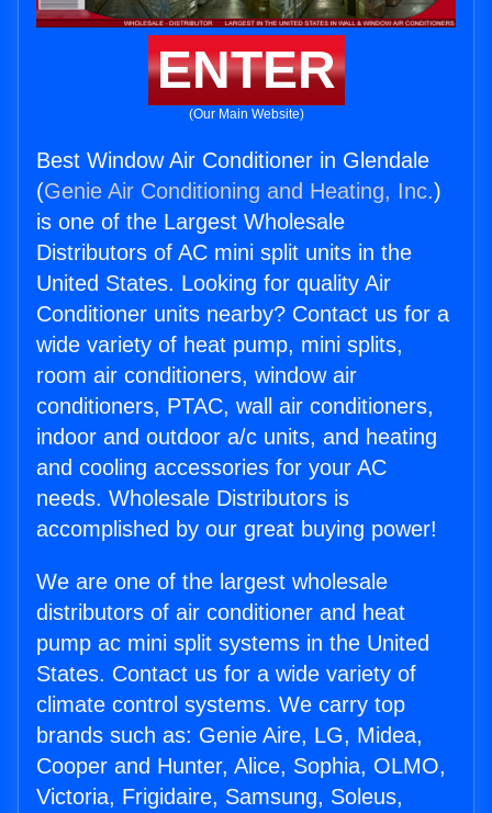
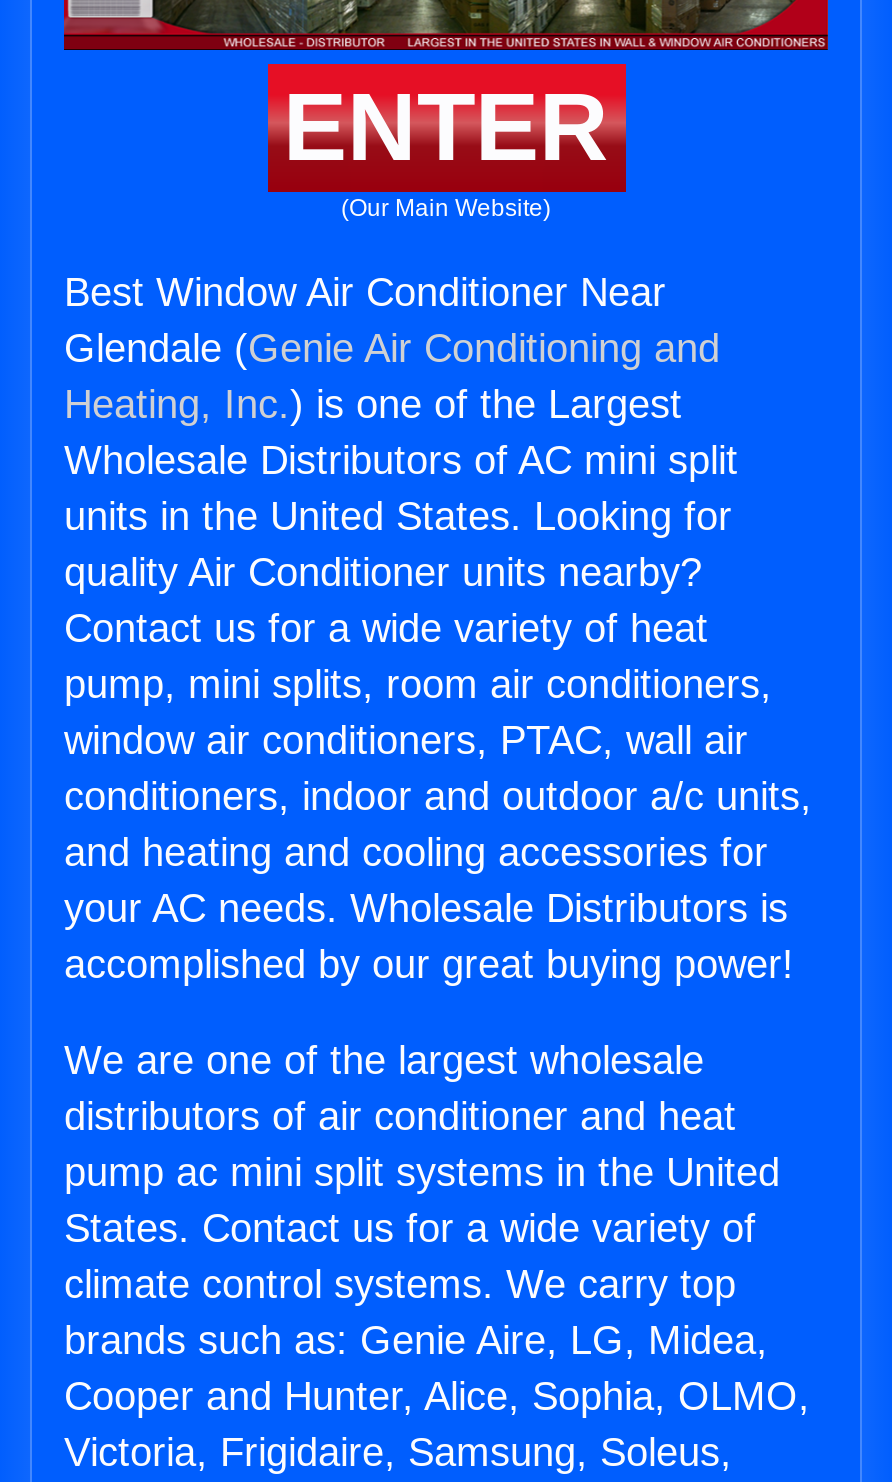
[36,148,449,510] Best Window Air Conditioner in Glendale | (Genie Air Conditioning and Heating, Inc.) | is one of the Largest Wholesale | Distributors of AC mini split units in the | United States. Looking for quality Air | Conditioner units nearby? Contact us for a | wide variety of heat pump, mini splits, | room air conditioners, window air | conditioners, PTAC, wall air conditioners, | indoor and outdoor a/c units, and heating | and cooling accessories for your AC | needs. Wholesale Distributors is -> [64,270,812,930] Best Window Air Conditioner Near | Glendale (Genie Air Conditioning and | Heating, Inc.) is one of the Largest | Wholesale Distributors of AC mini split | units in the United States. Looking for | quality Air Conditioner units nearby? | Contact us for a wide variety of heat | pump, mini splits, room air conditioners, | window air conditioners, PTAC, wall air | conditioners, indoor and outdoor a/c units, | and heating and cooling accessories for | your AC needs. Wholesale Distributors is

